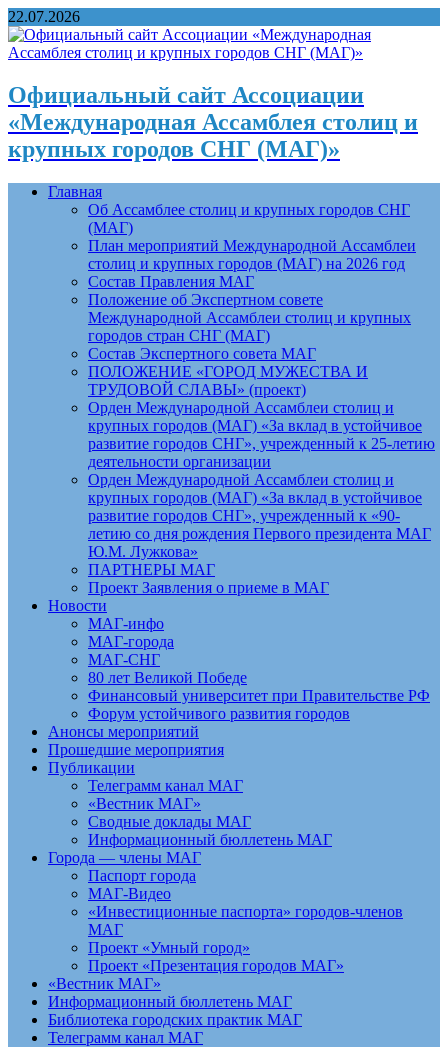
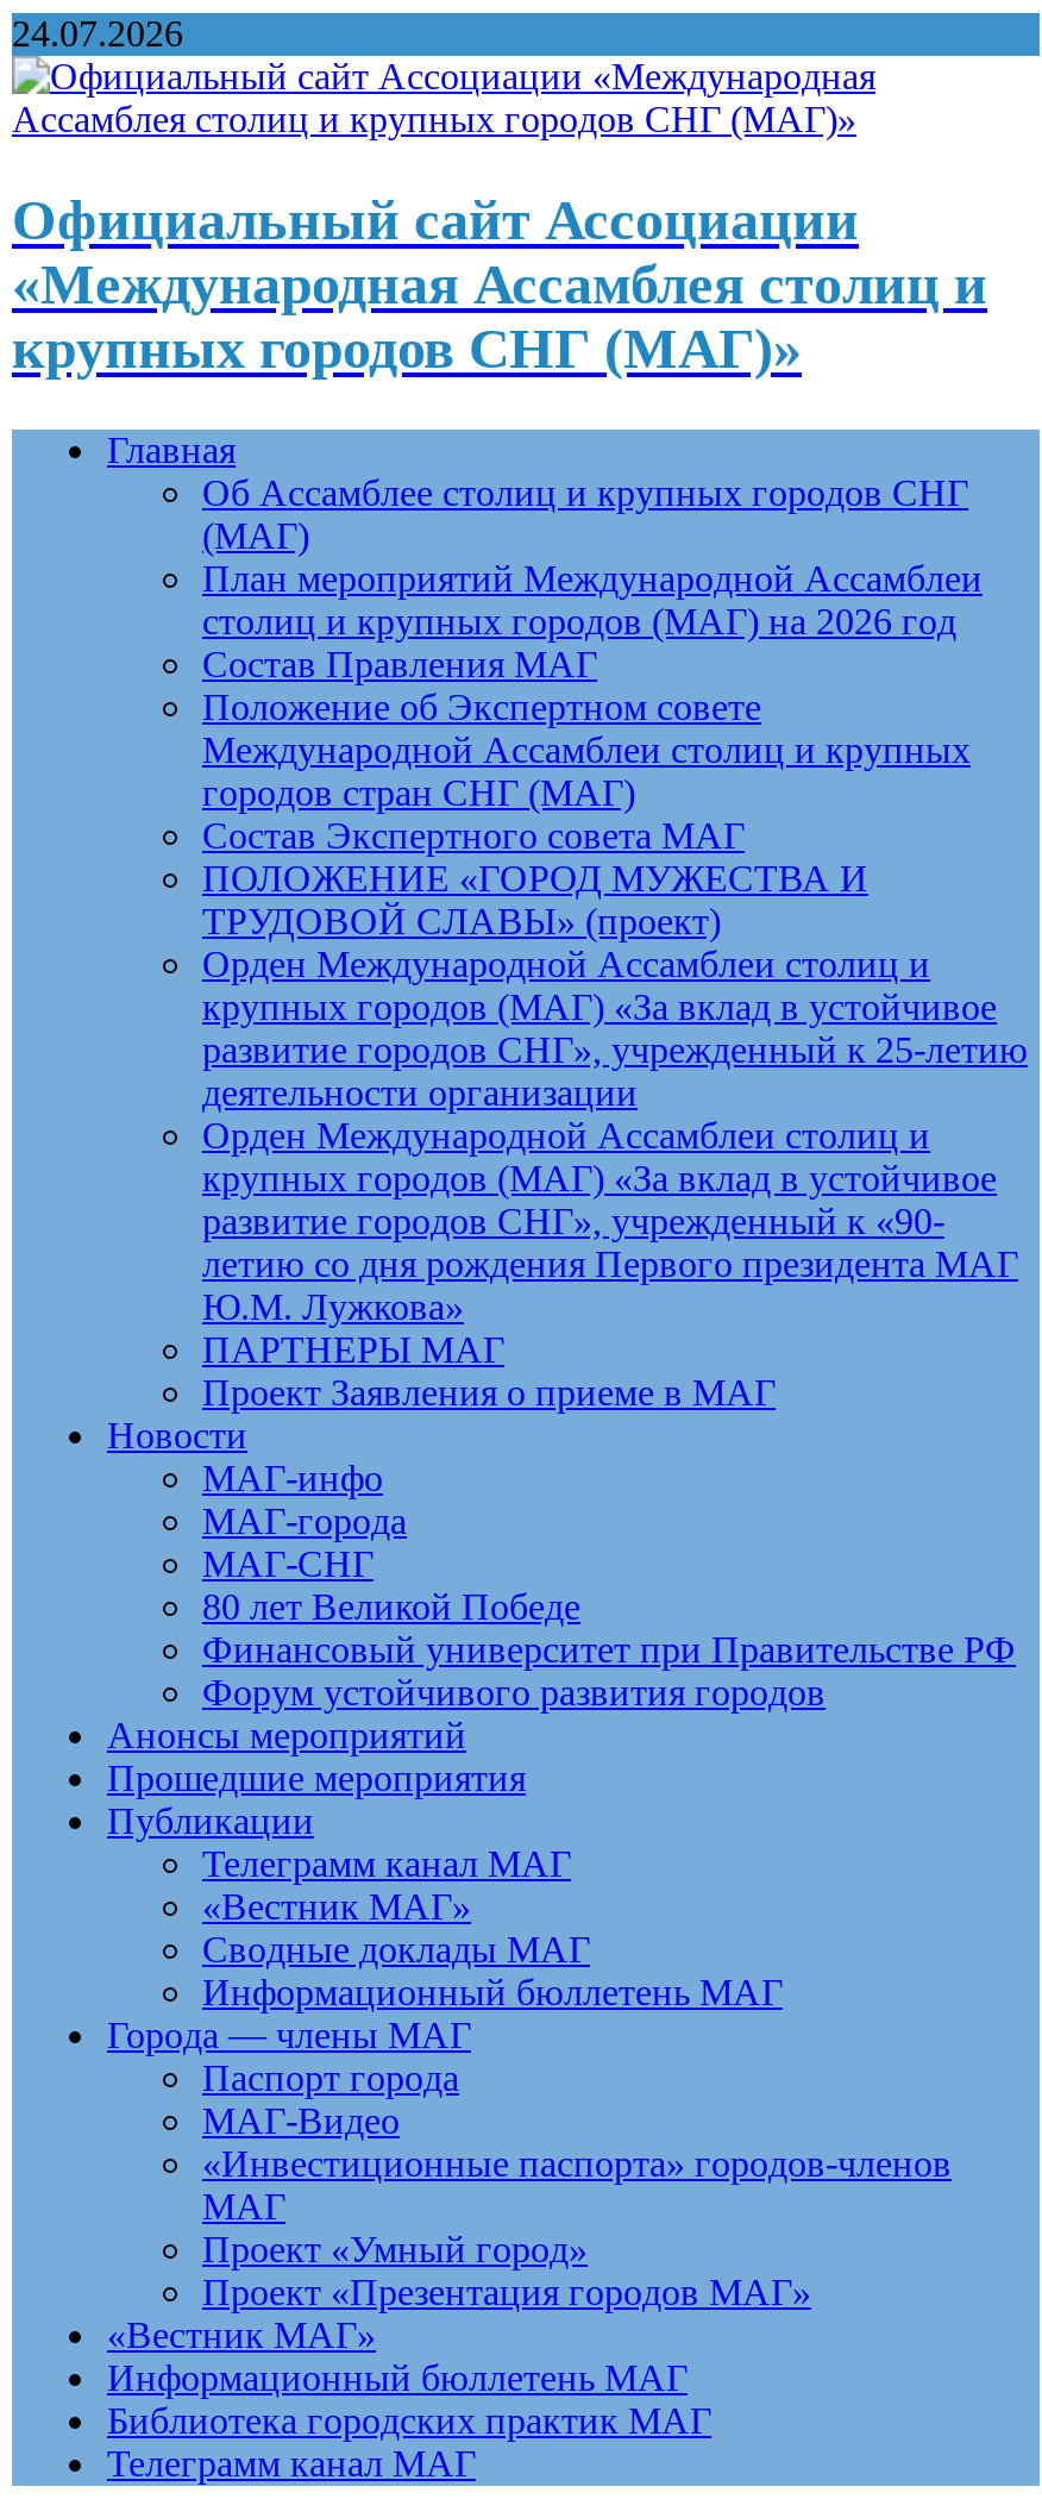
[8,8,80,25] 22.07.2026 -> [12,13,183,54] 24.07.2026

